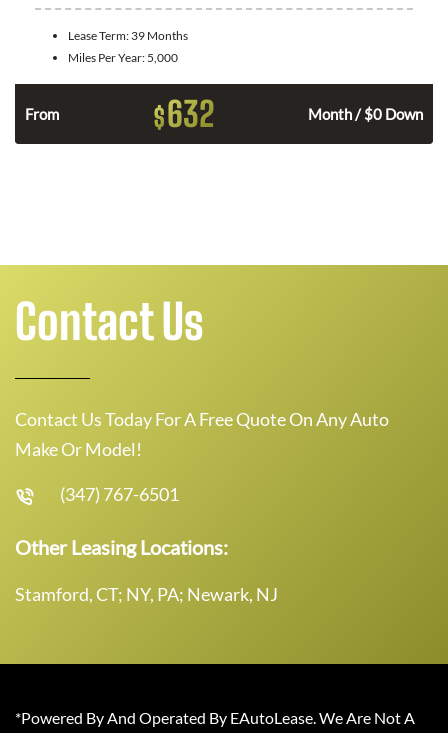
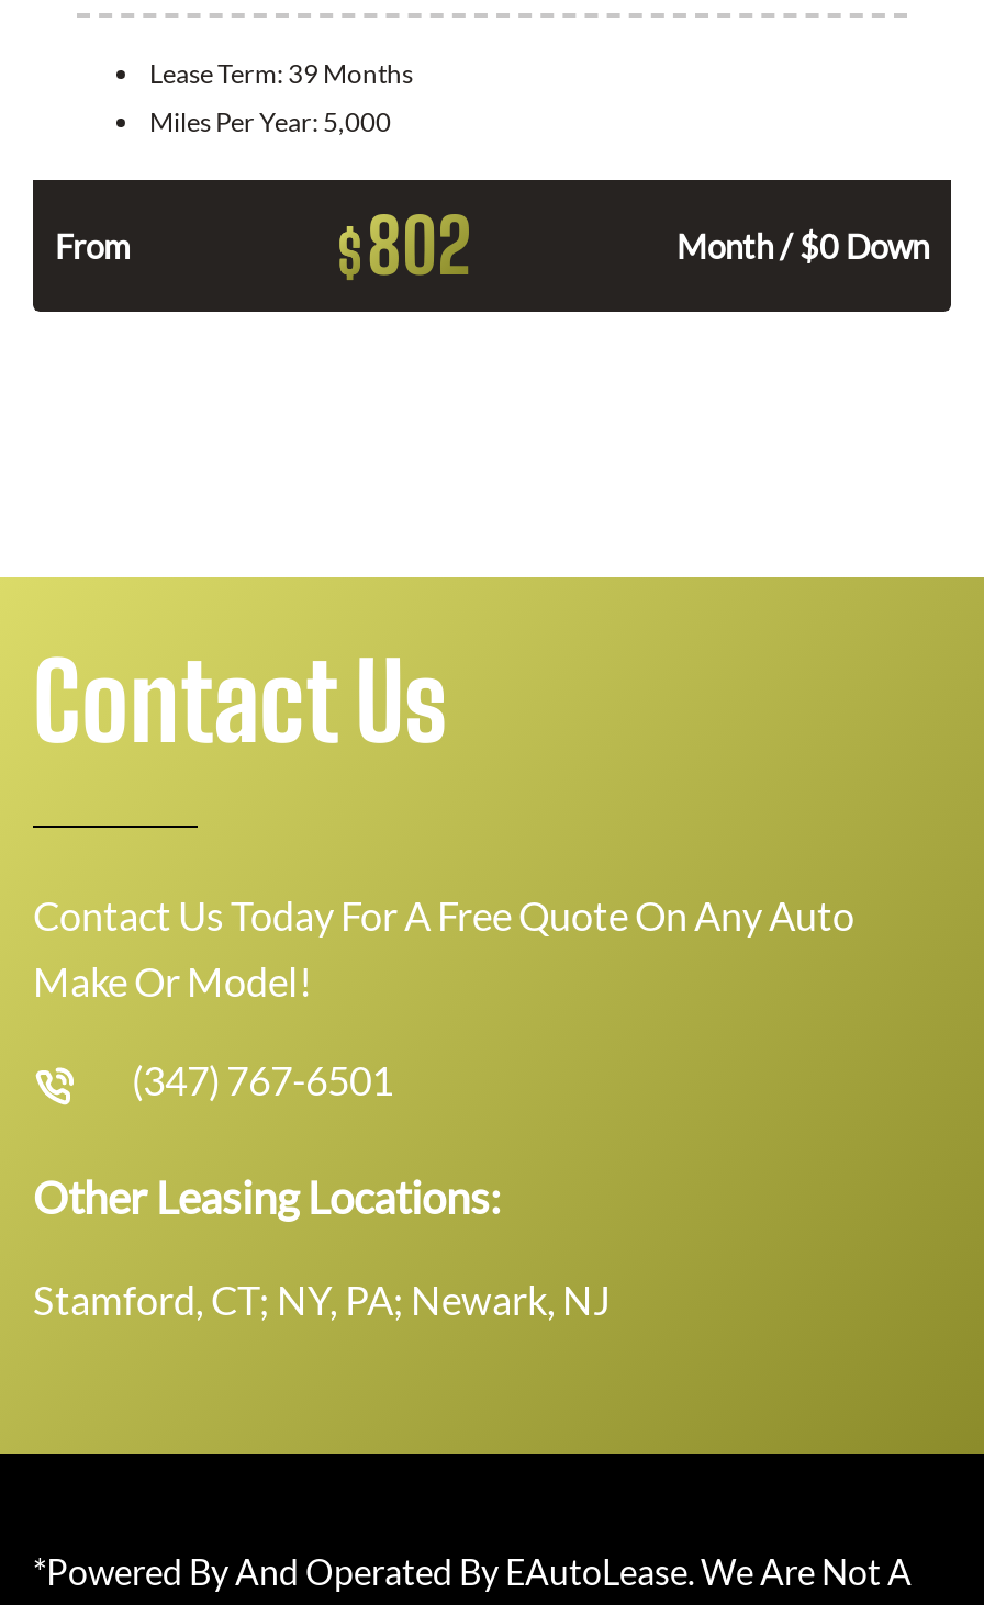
[154,94,215,134] $ 632 -> [338,202,472,289] $ 802

